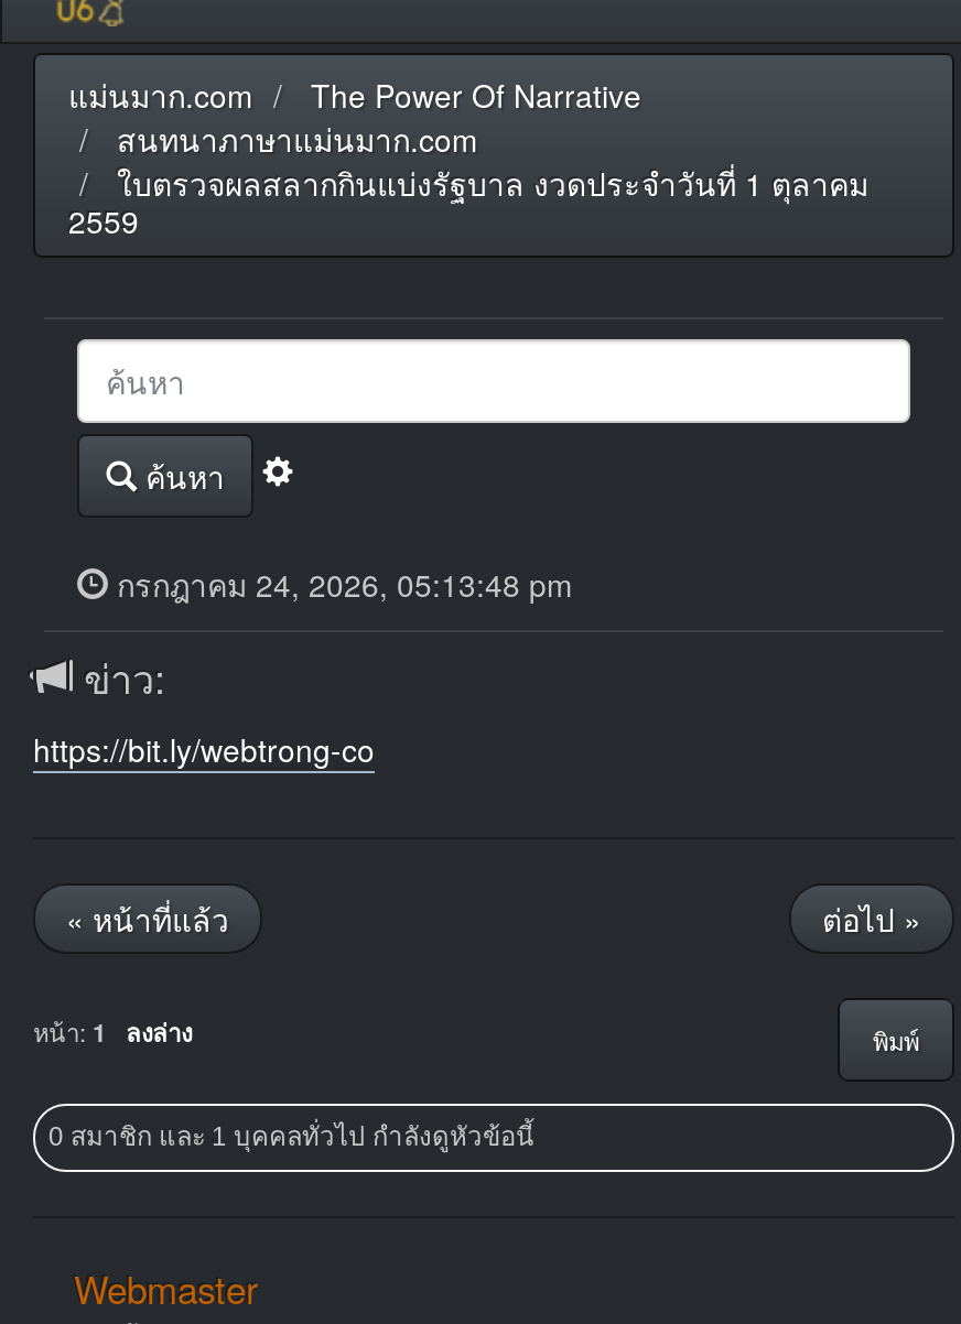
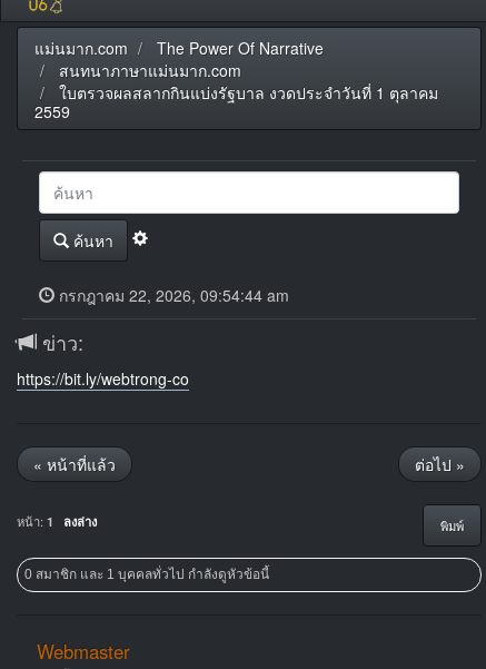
[108,562,573,606] กรกฎาคม 24, 2026, 05:13:48 pm -> [54,284,289,306] กรกฎาคม 22, 2026, 09:54:44 am

